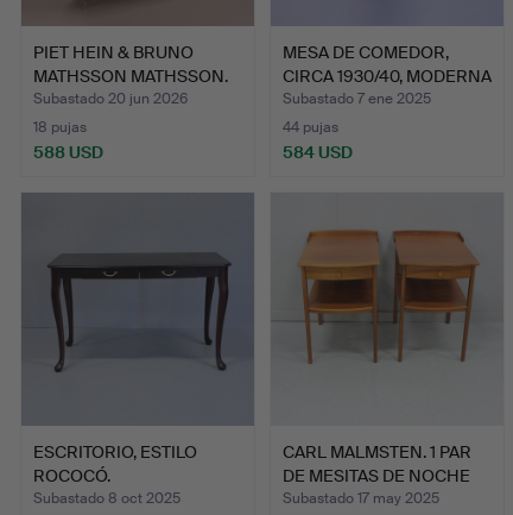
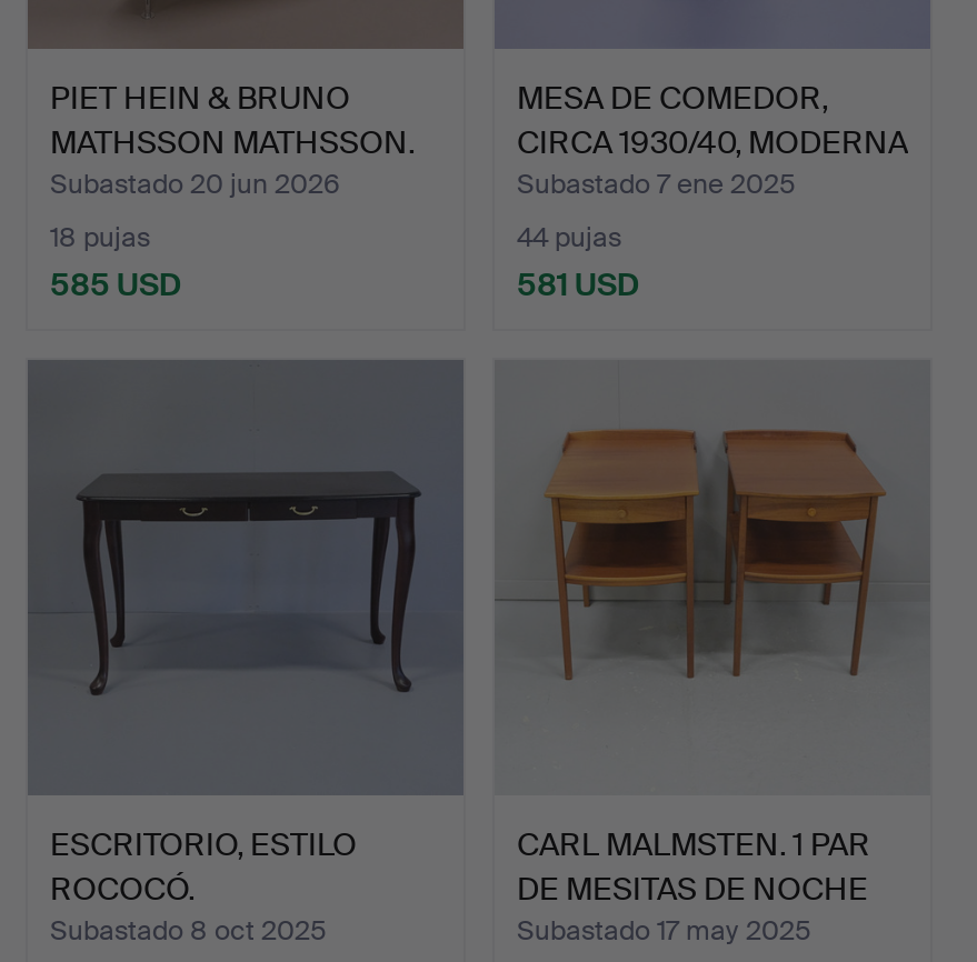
[33,141,103,163] 588 USD -> [50,264,181,304] 585 USD
[283,141,353,163] 584 USD -> [517,264,639,304] 581 USD

